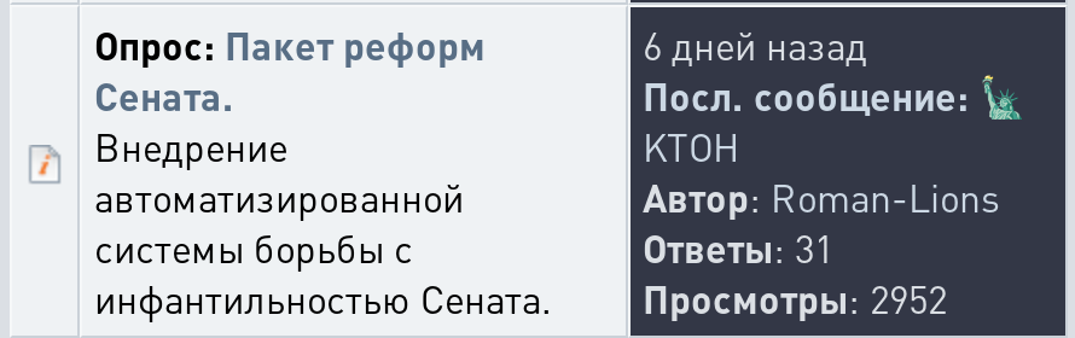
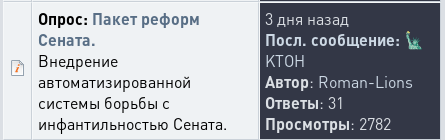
[643,19,867,70] 6 дней назад -> [265,8,349,29] 3 дня назад
[94,273,947,324] инфантильностью Сената. Просмотры: 2952 -> [38,113,391,134] инфантильностью Сената. Просмотры: 2782

